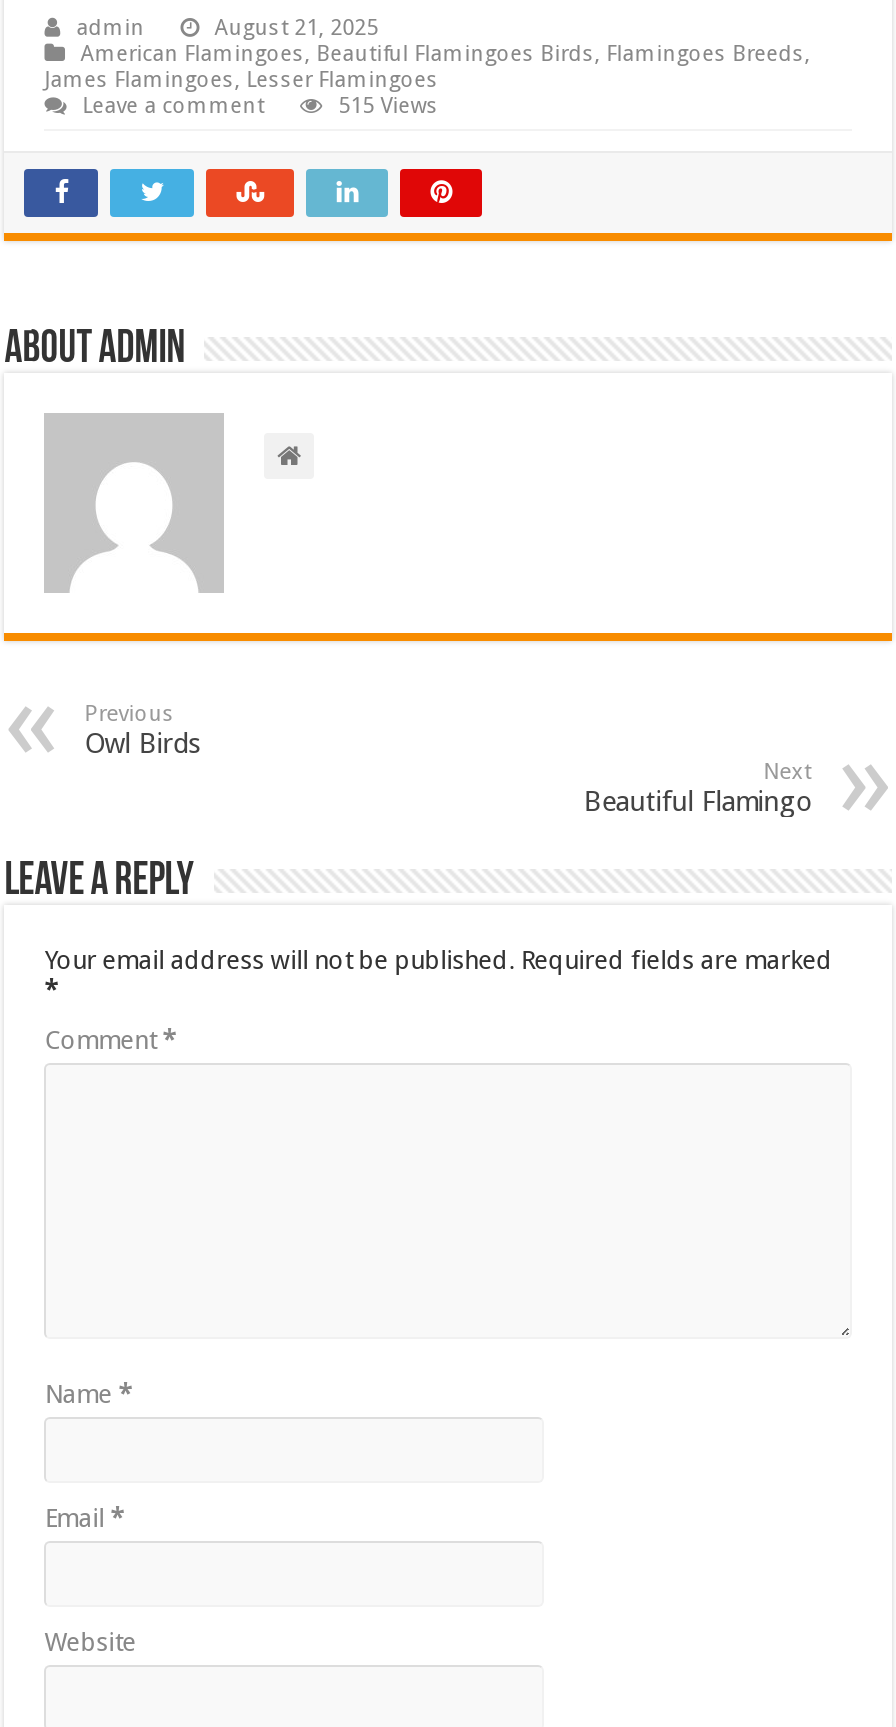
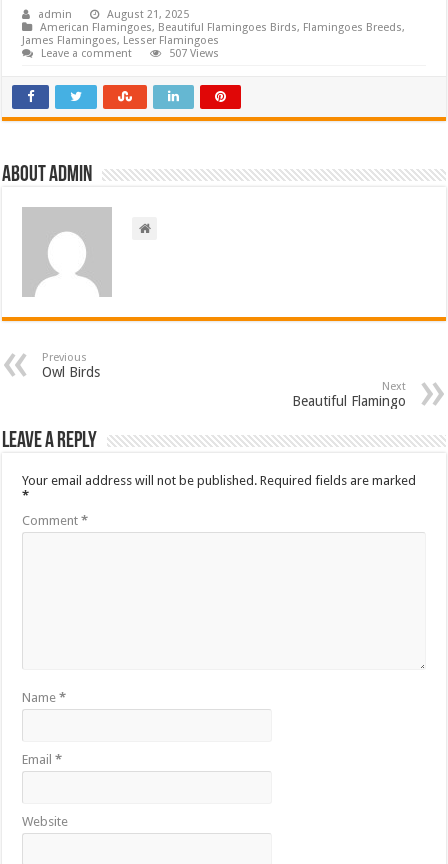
[338,93,438,119] 515 Views -> [169,47,219,60] 507 Views

